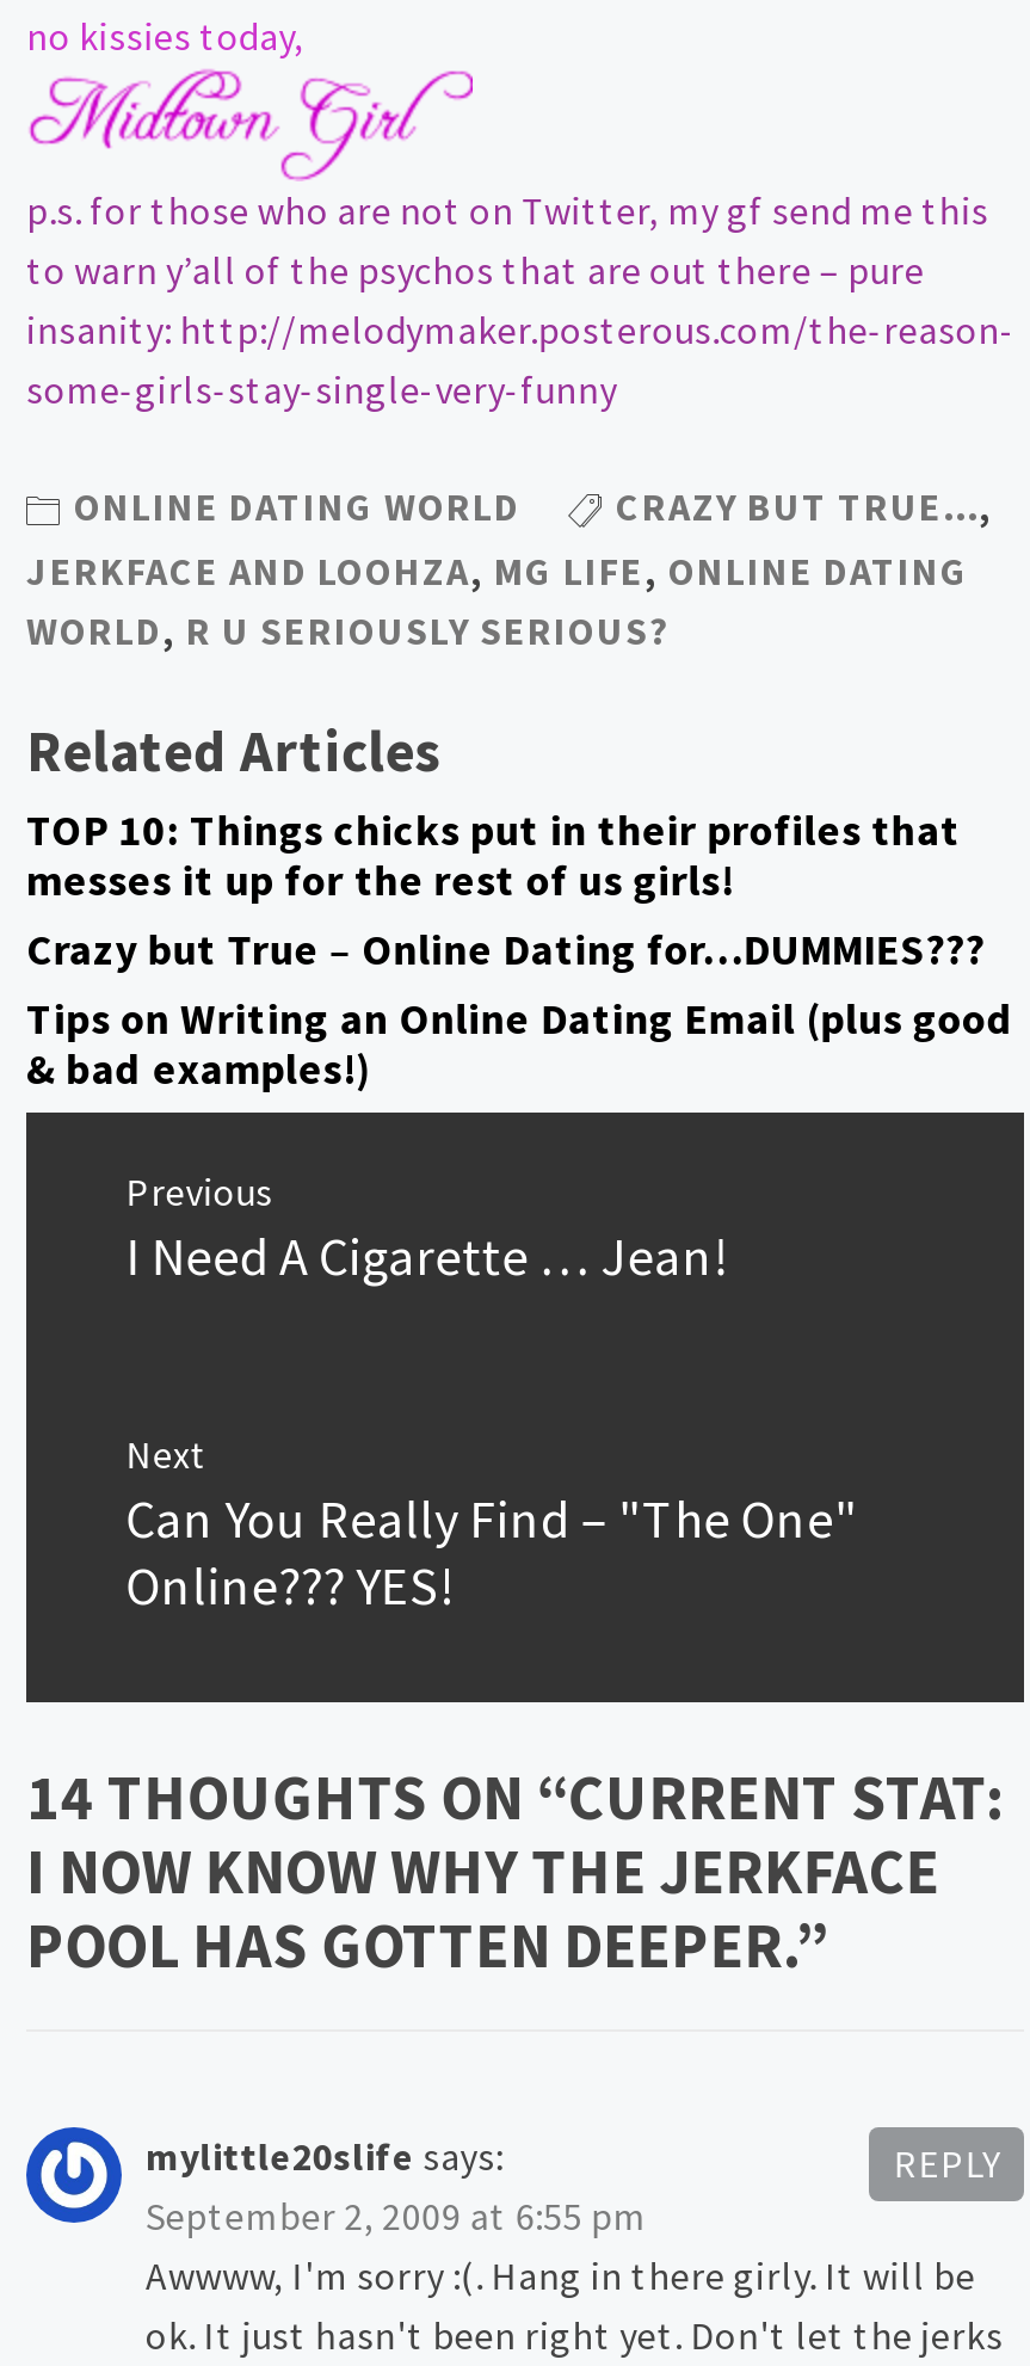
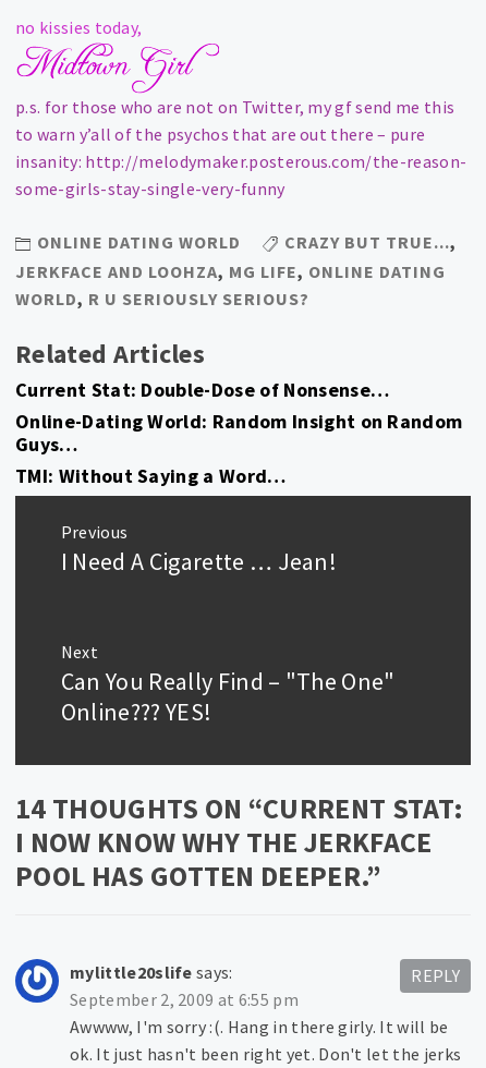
[26,802,1014,1096] TOP 10: Things chicks put in their profiles that | messes it up for the rest of us girls! | Crazy but True – Online Dating for…DUMMIES??? | Tips on Writing an Online Dating Email (plus good | & bad examples!) -> [15,377,462,488] Current Stat: Double-Dose of Nonsense… | Online-Dating World: Random Insight on Random | Guys… | TMI: Without Saying a Word…

